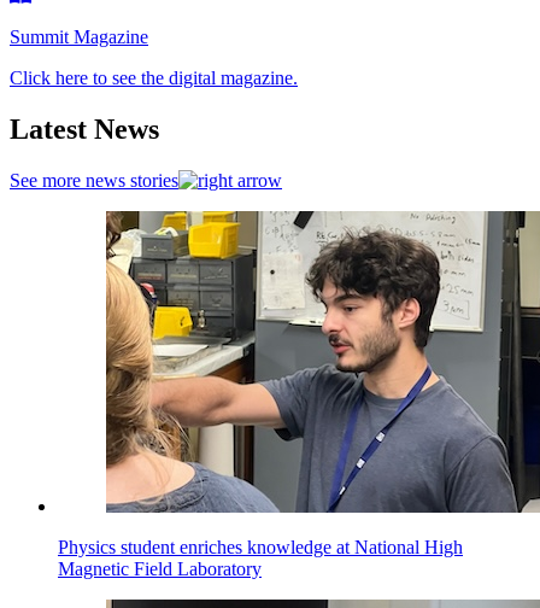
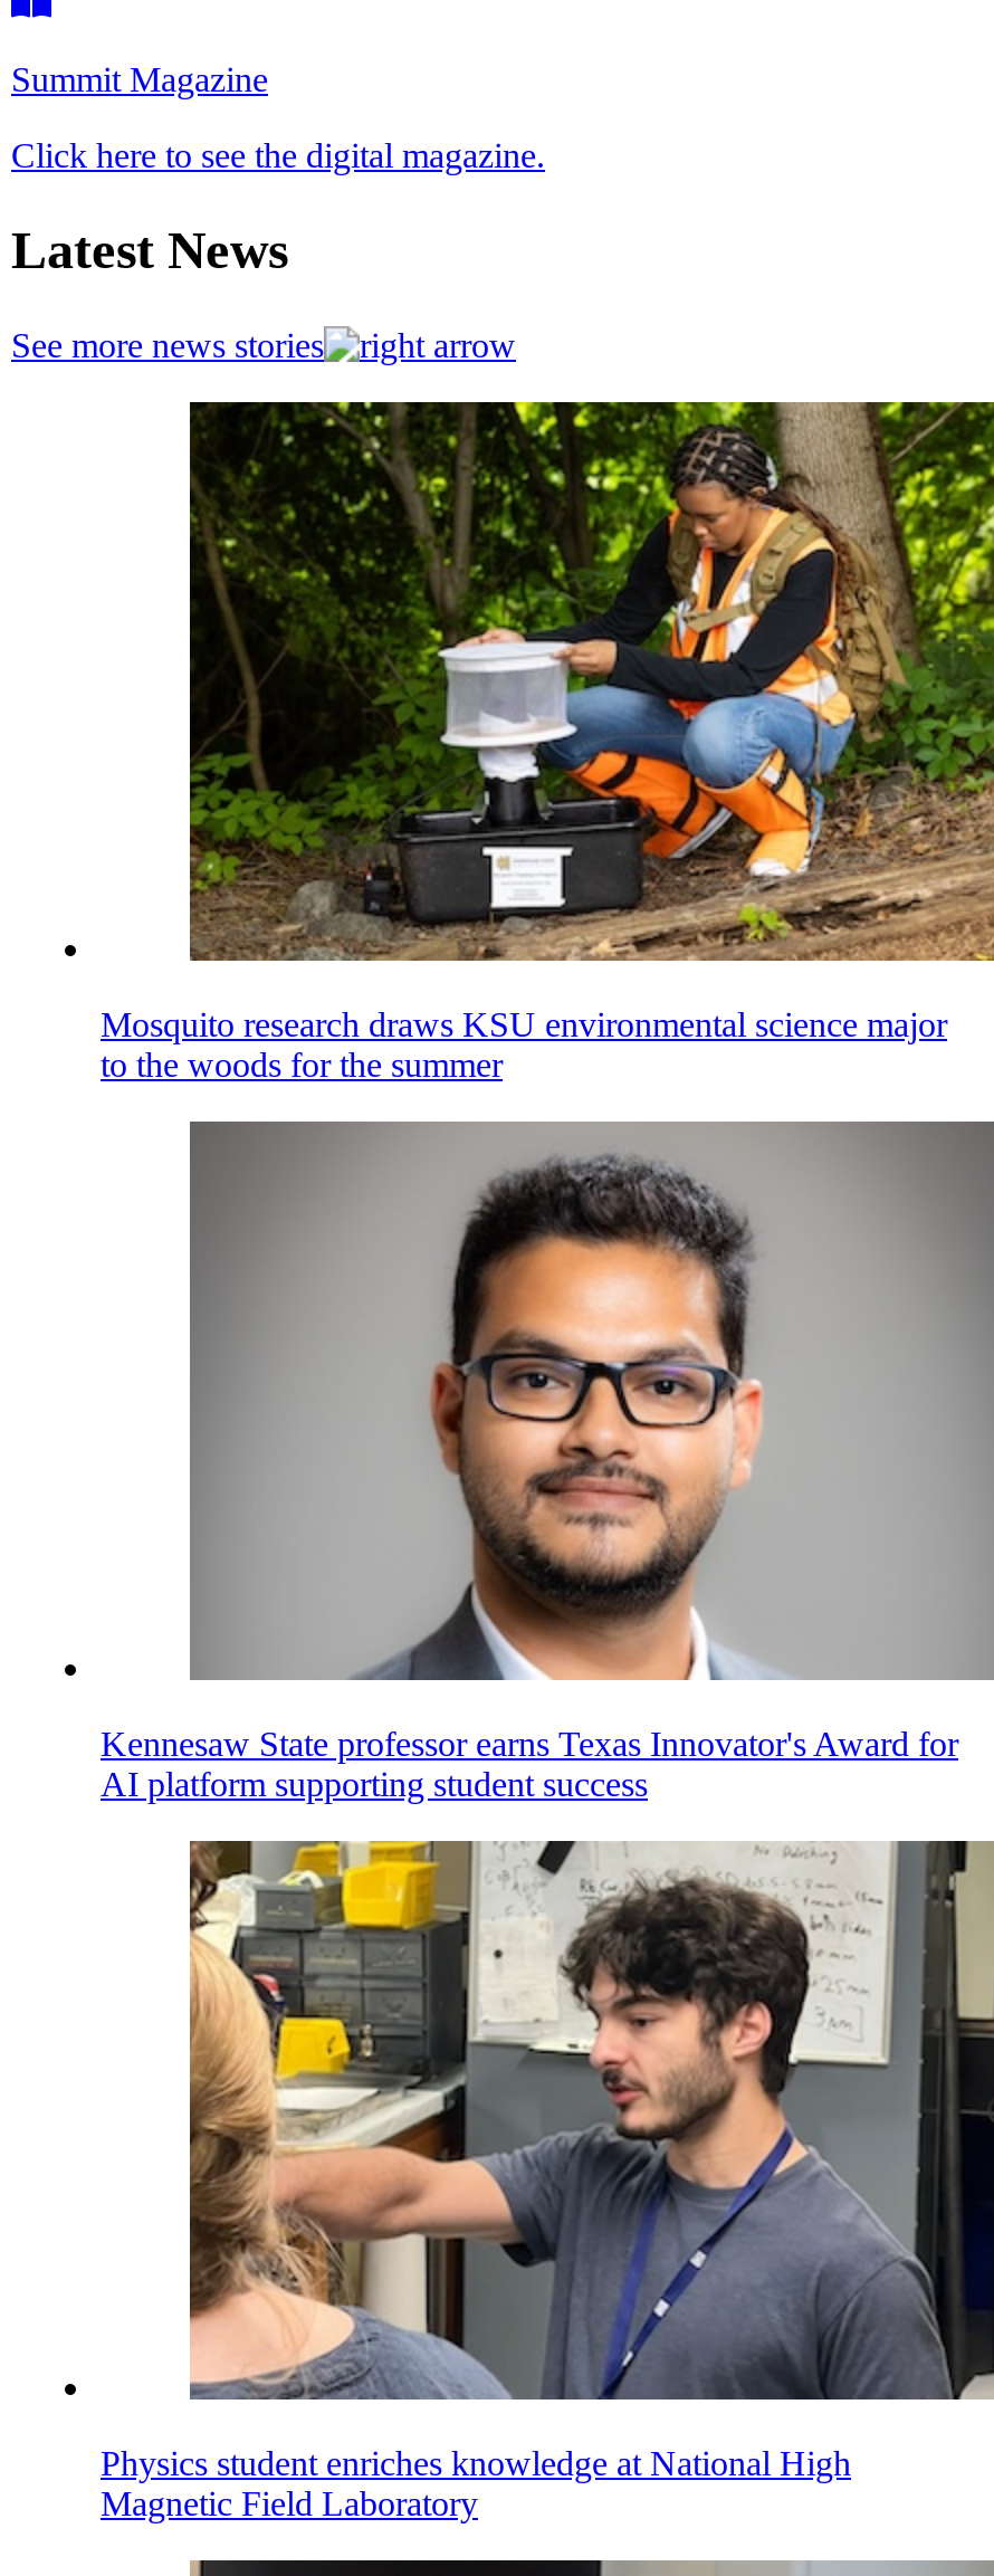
none -> [101,400,987,1083] [image] | Mosquito research draws KSU environmental science major | to the woods for the summer
none -> [101,1122,987,1802] [image] | Kennesaw State professor earns Texas Innovator's Award for | AI platform supporting student success

